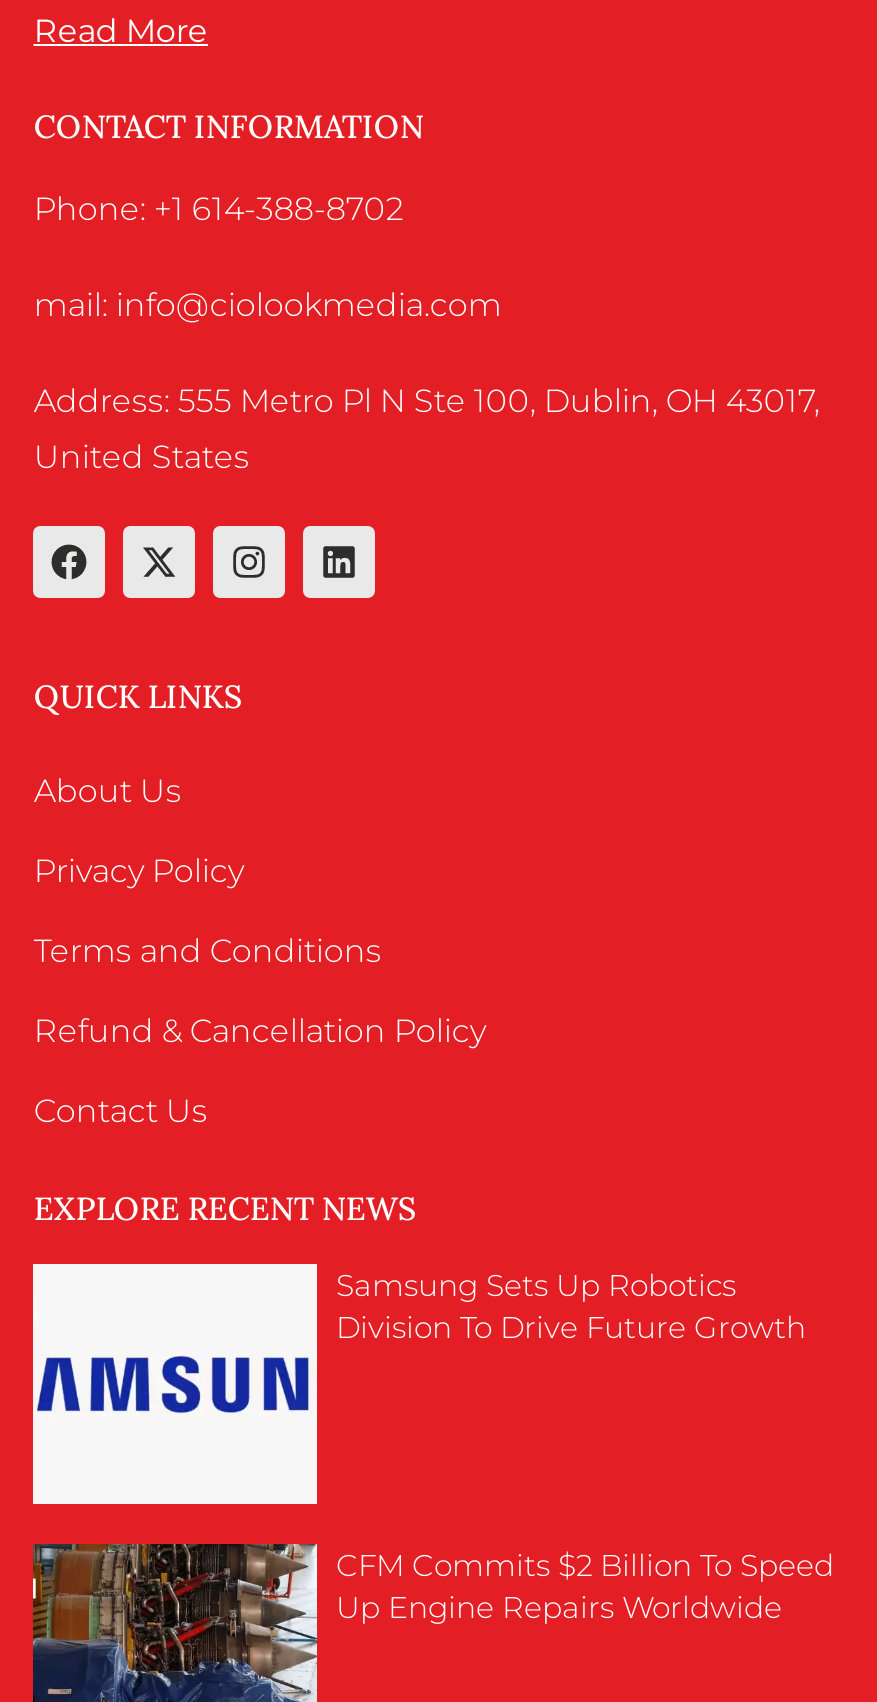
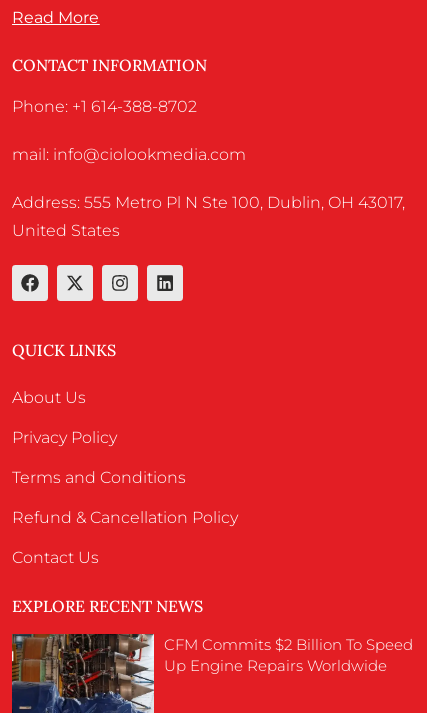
[31,1262,806,1506] [image] | Samsung Sets Up Robotics | Division To Drive Future Growth -> none

